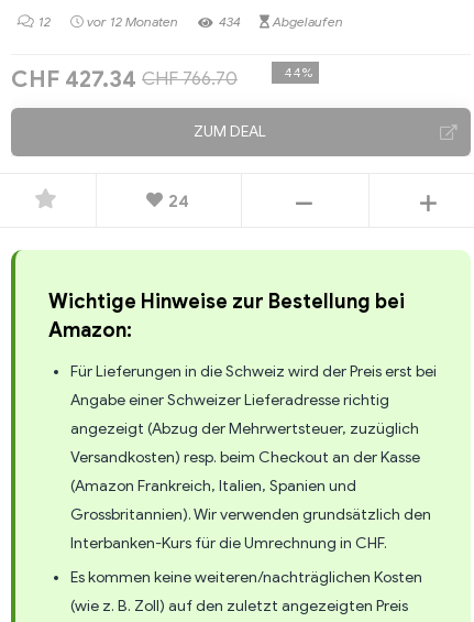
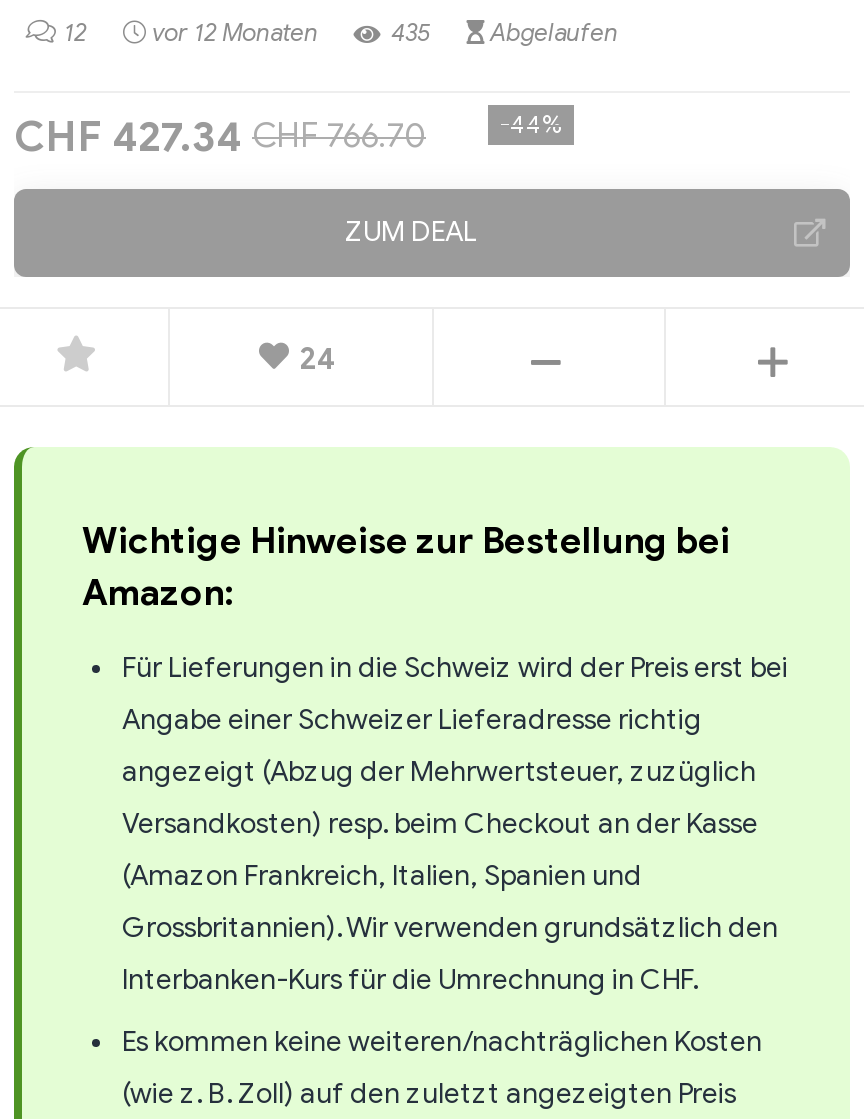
[219,13,343,30] 434 Abgelaufen -> [392,17,618,47] 435 Abgelaufen

